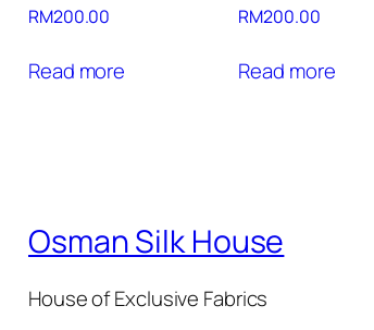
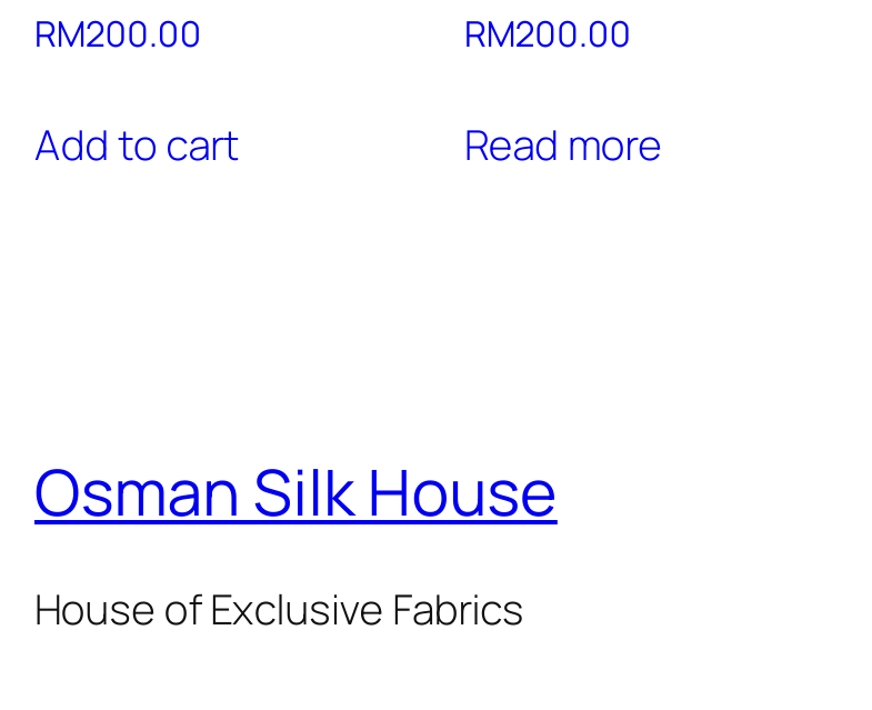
[28,56,125,85] Read more -> [34,115,239,172] Add to cart

